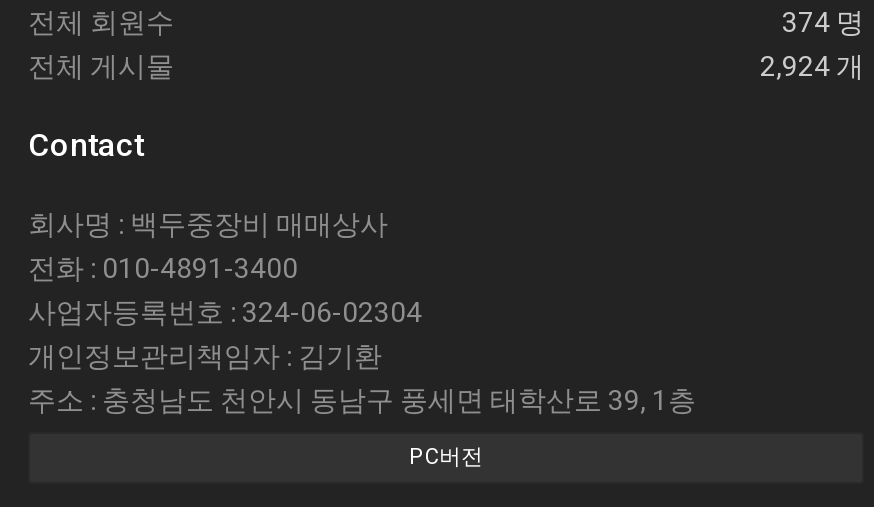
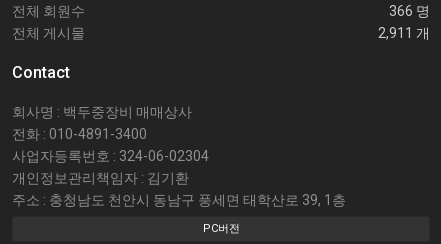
[782,7,864,39] 374 명 -> [389,3,430,19] 366 명
[760,51,864,83] 2,924 개 -> [378,25,430,41] 2,911 개

